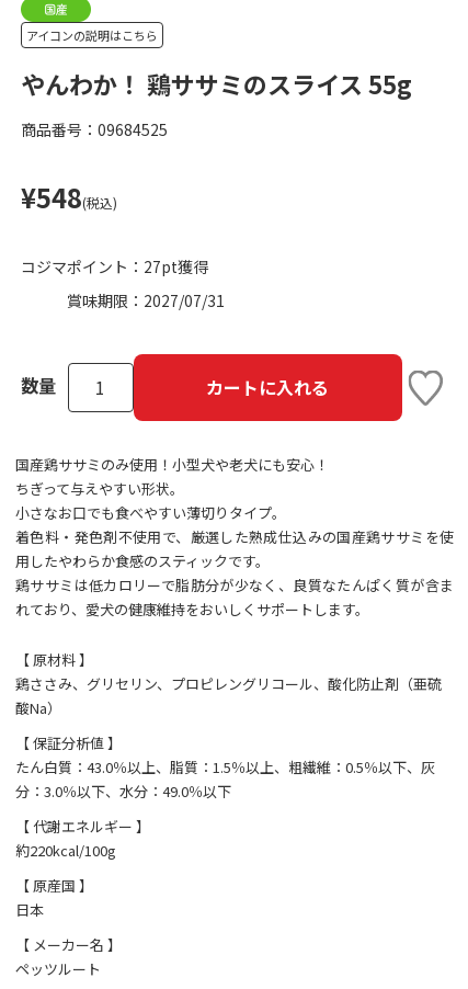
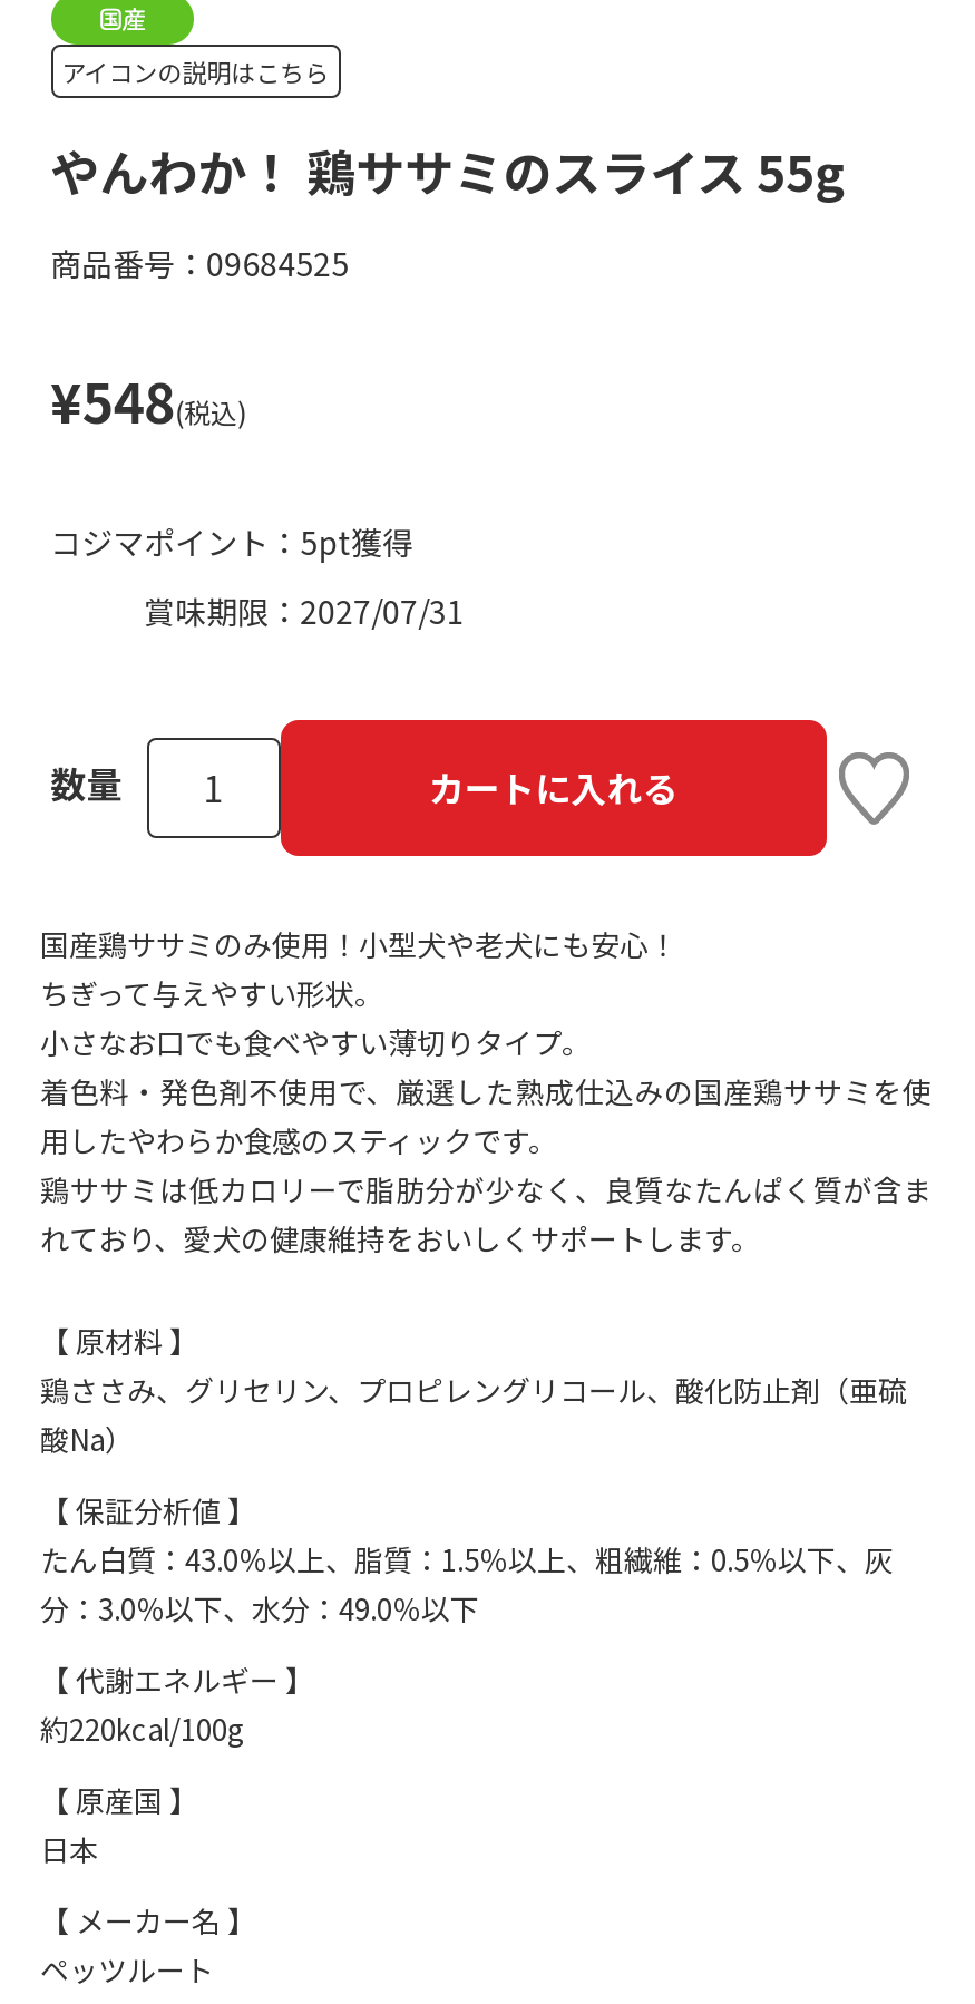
[20,255,208,277] コジマポイント：27pt獲得 -> [51,519,414,564] コジマポイント：5pt獲得

